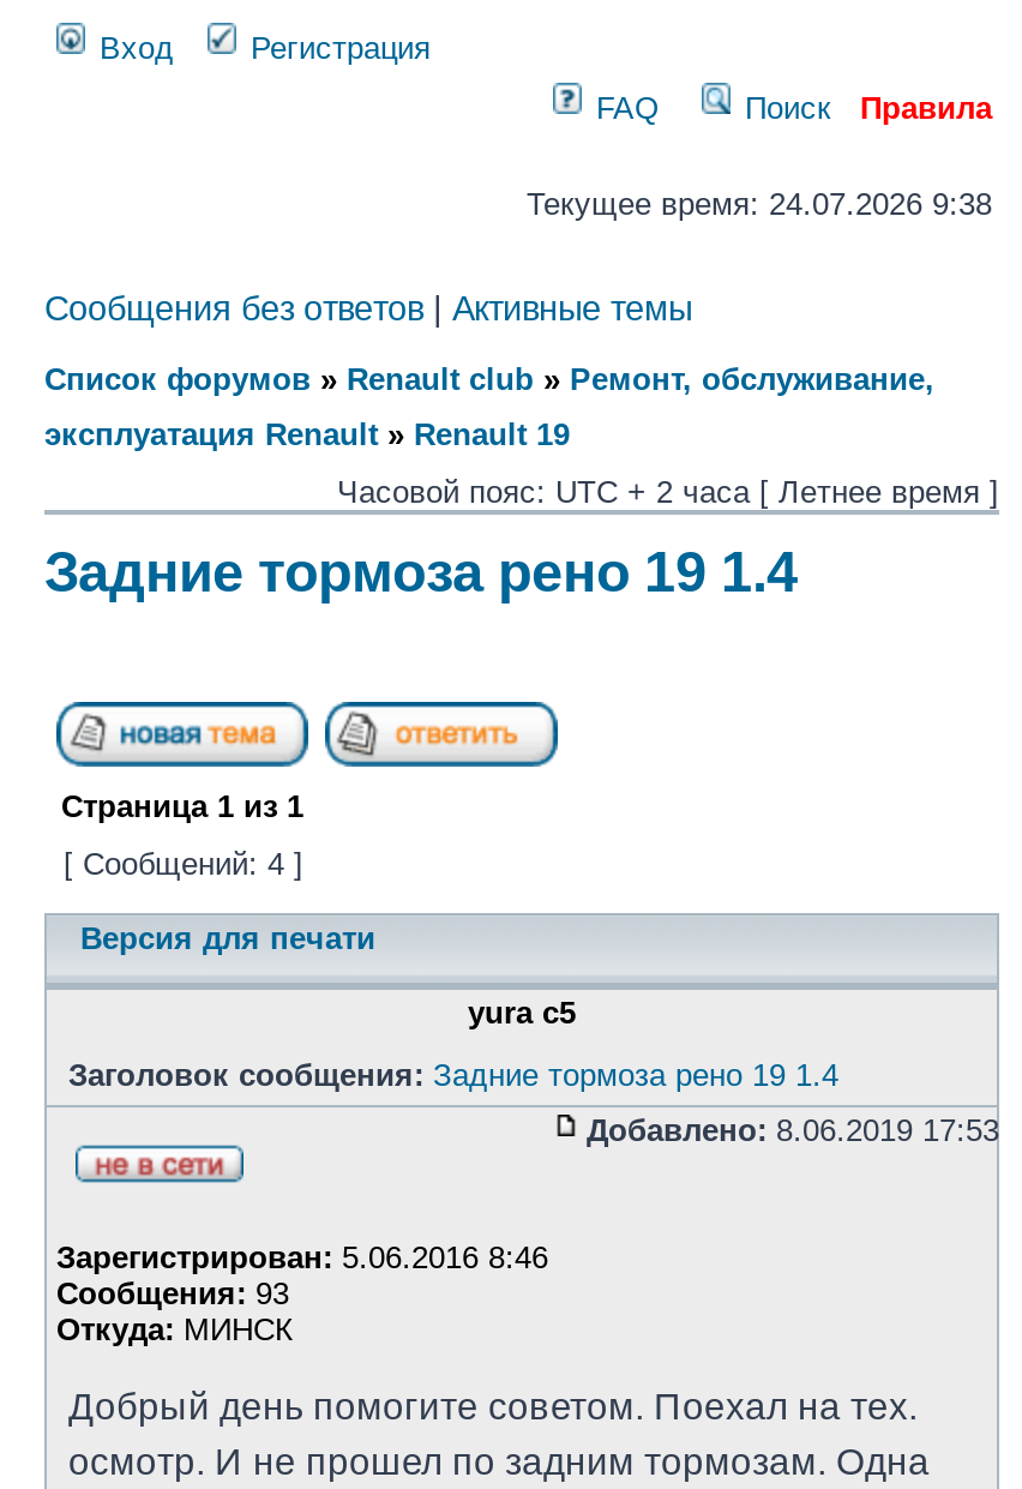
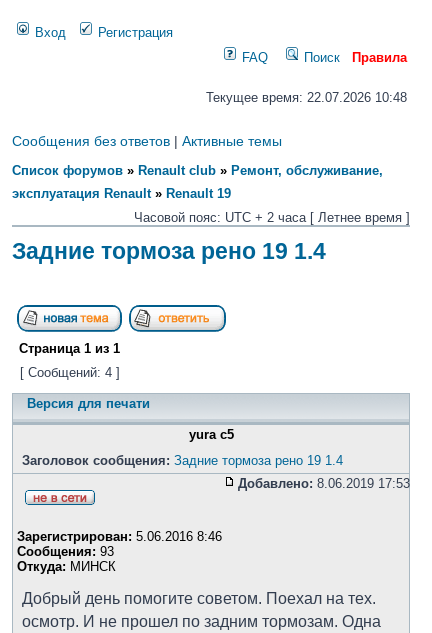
[527,186,992,222] Текущее время: 24.07.2026 9:38 -> [206,90,407,105] Текущее время: 22.07.2026 10:48

